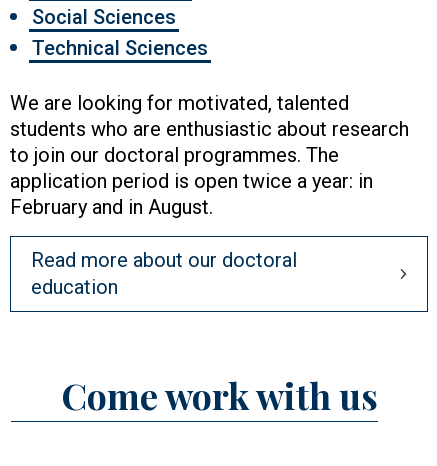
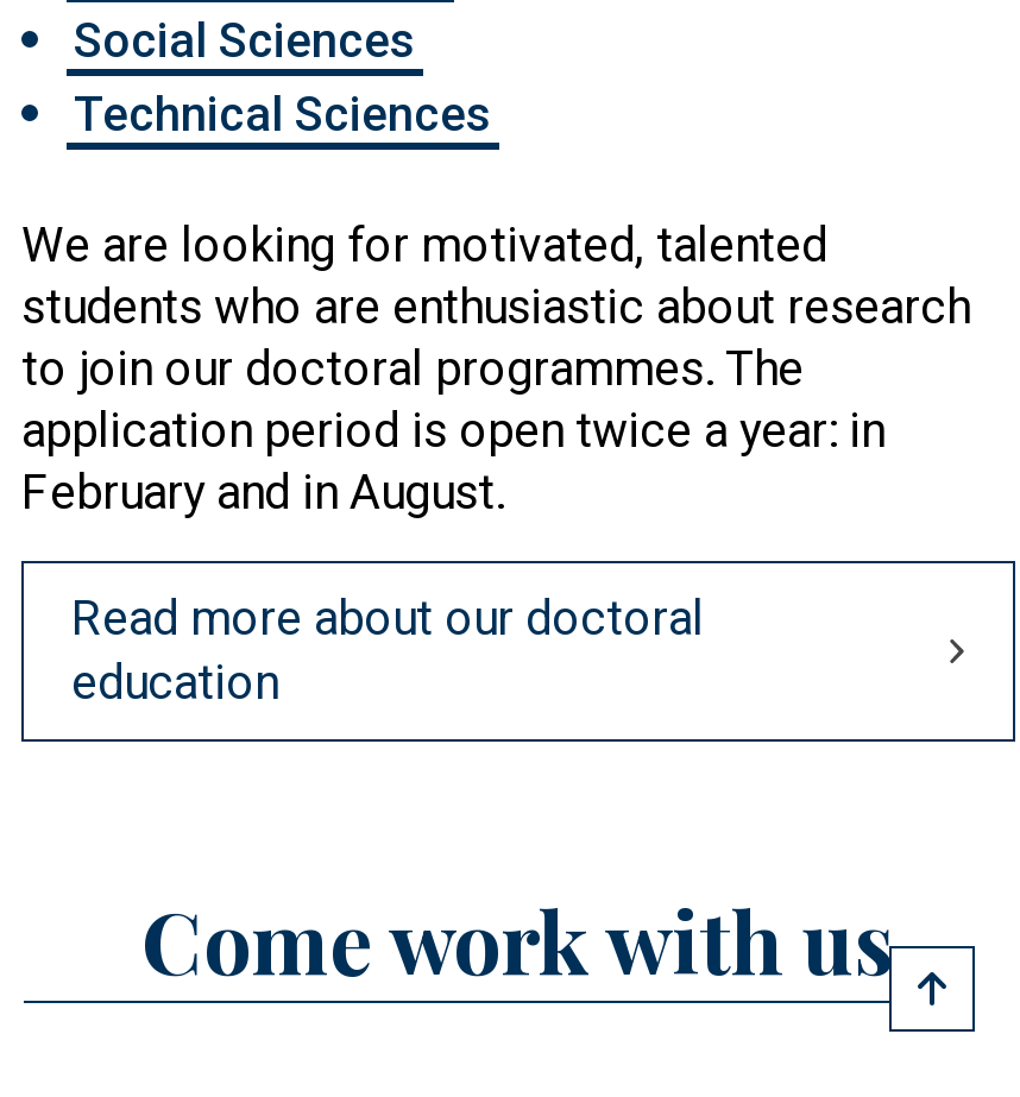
none -> [887,944,977,1034] [image]

